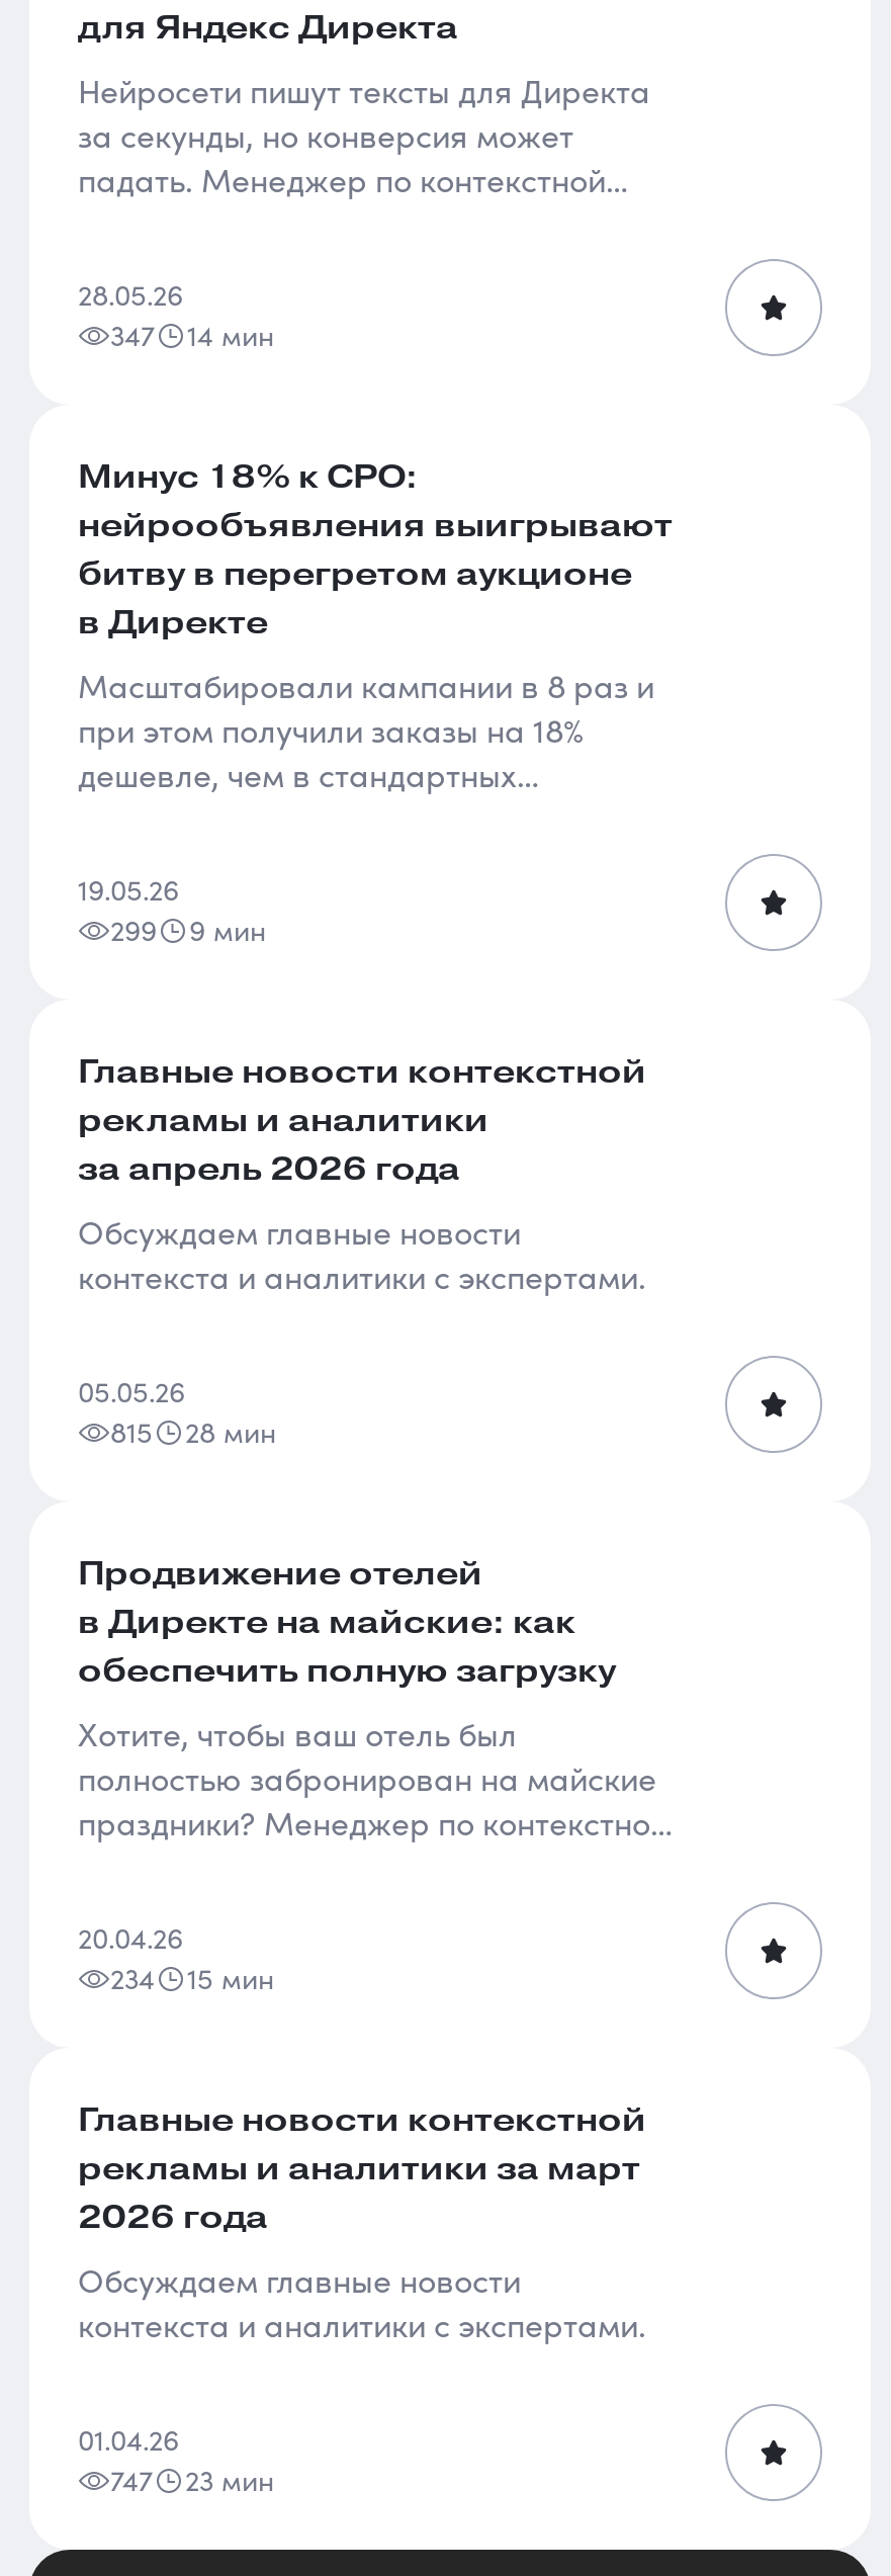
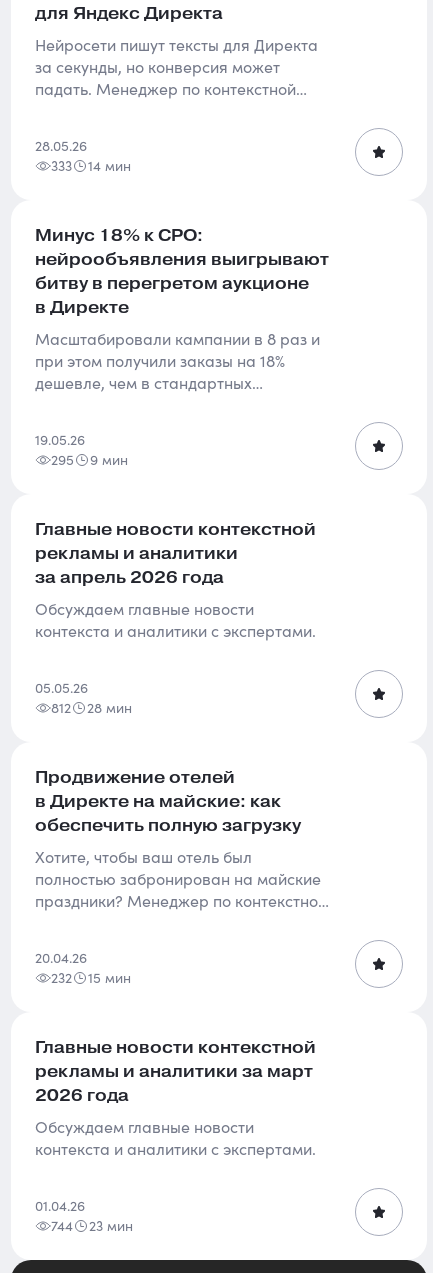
[110,316,274,354] 347 14 мин -> [51,156,131,175] 333 14 мин
[110,911,266,949] 299 9 мин -> [51,450,128,469] 295 9 мин
[110,1412,276,1451] 815 28 мин -> [51,698,132,717] 812 28 мин
[110,1959,274,1997] 234 15 мин -> [51,968,131,987] 232 15 мин
[110,2461,274,2499] 747 23 мин -> [51,1216,133,1235] 744 23 мин

